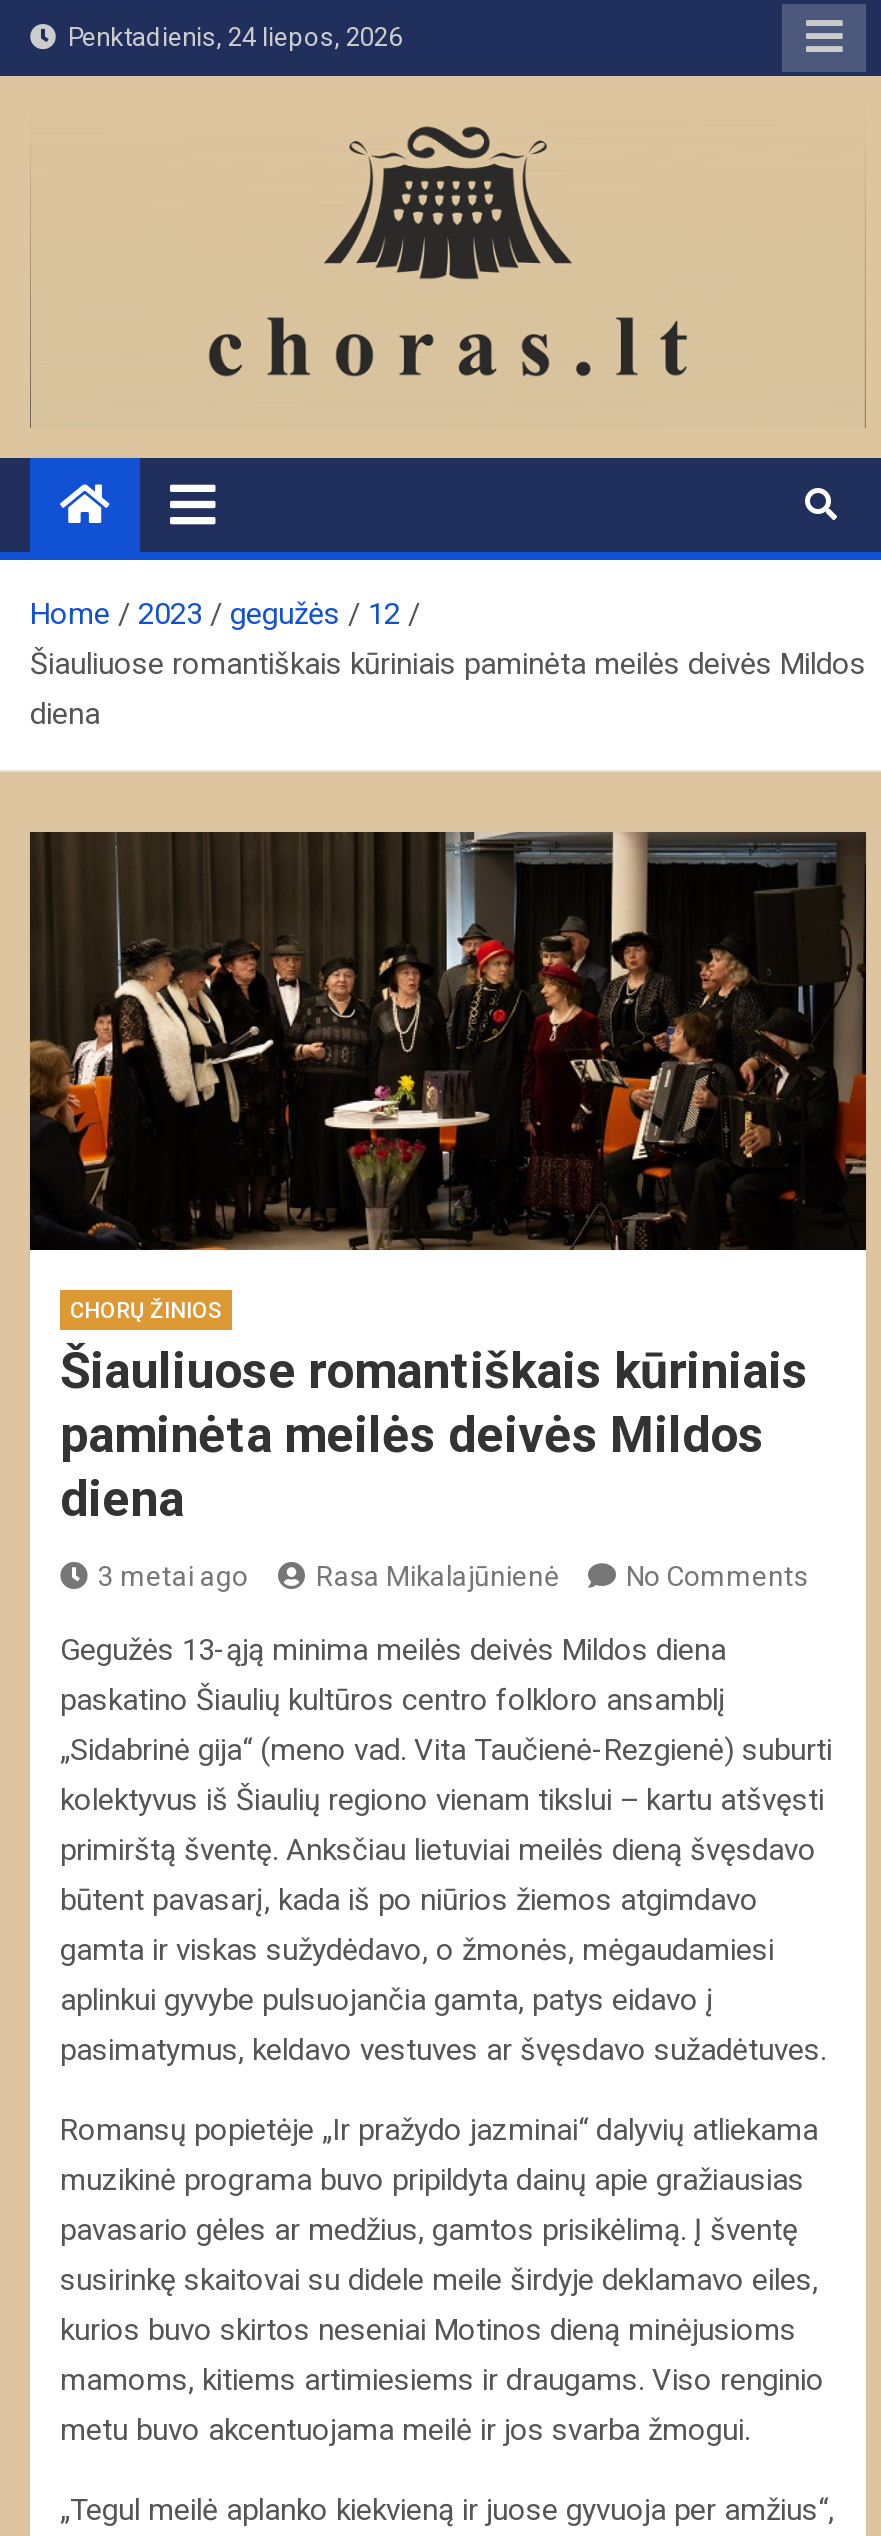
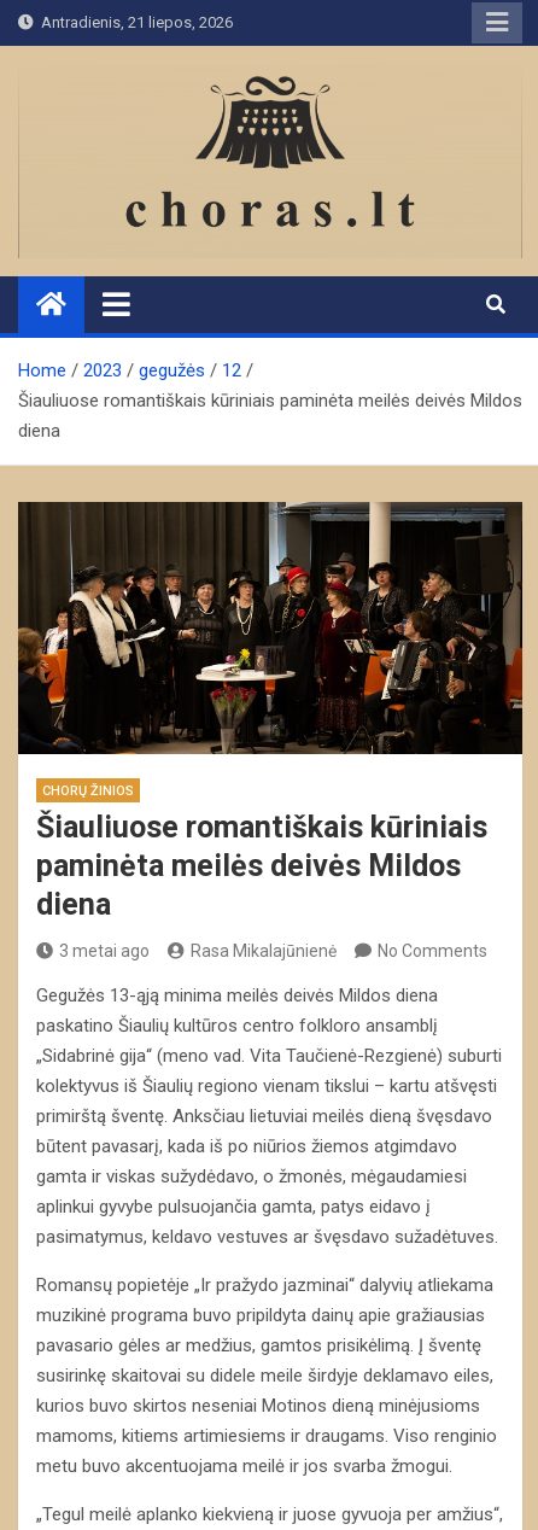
[56,22,402,52] Penktadienis, 24 liepos, 2026 -> [34,13,233,31] Antradienis, 21 liepos, 2026

